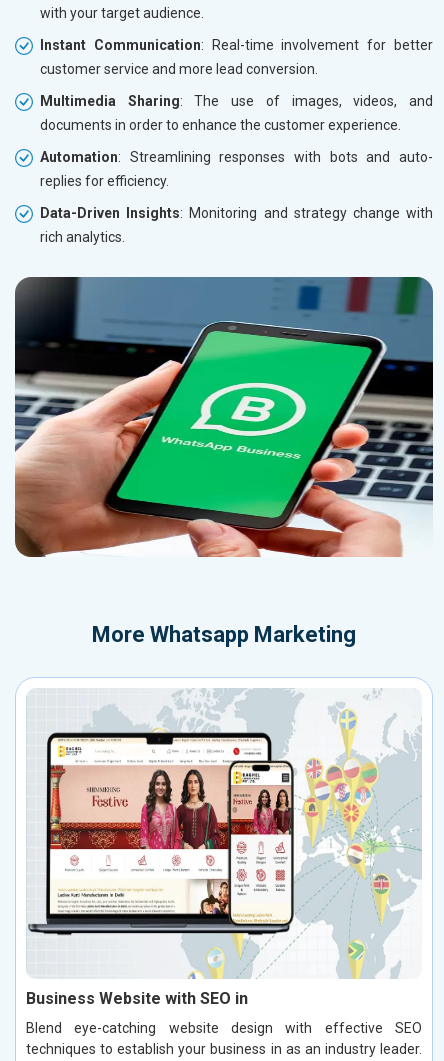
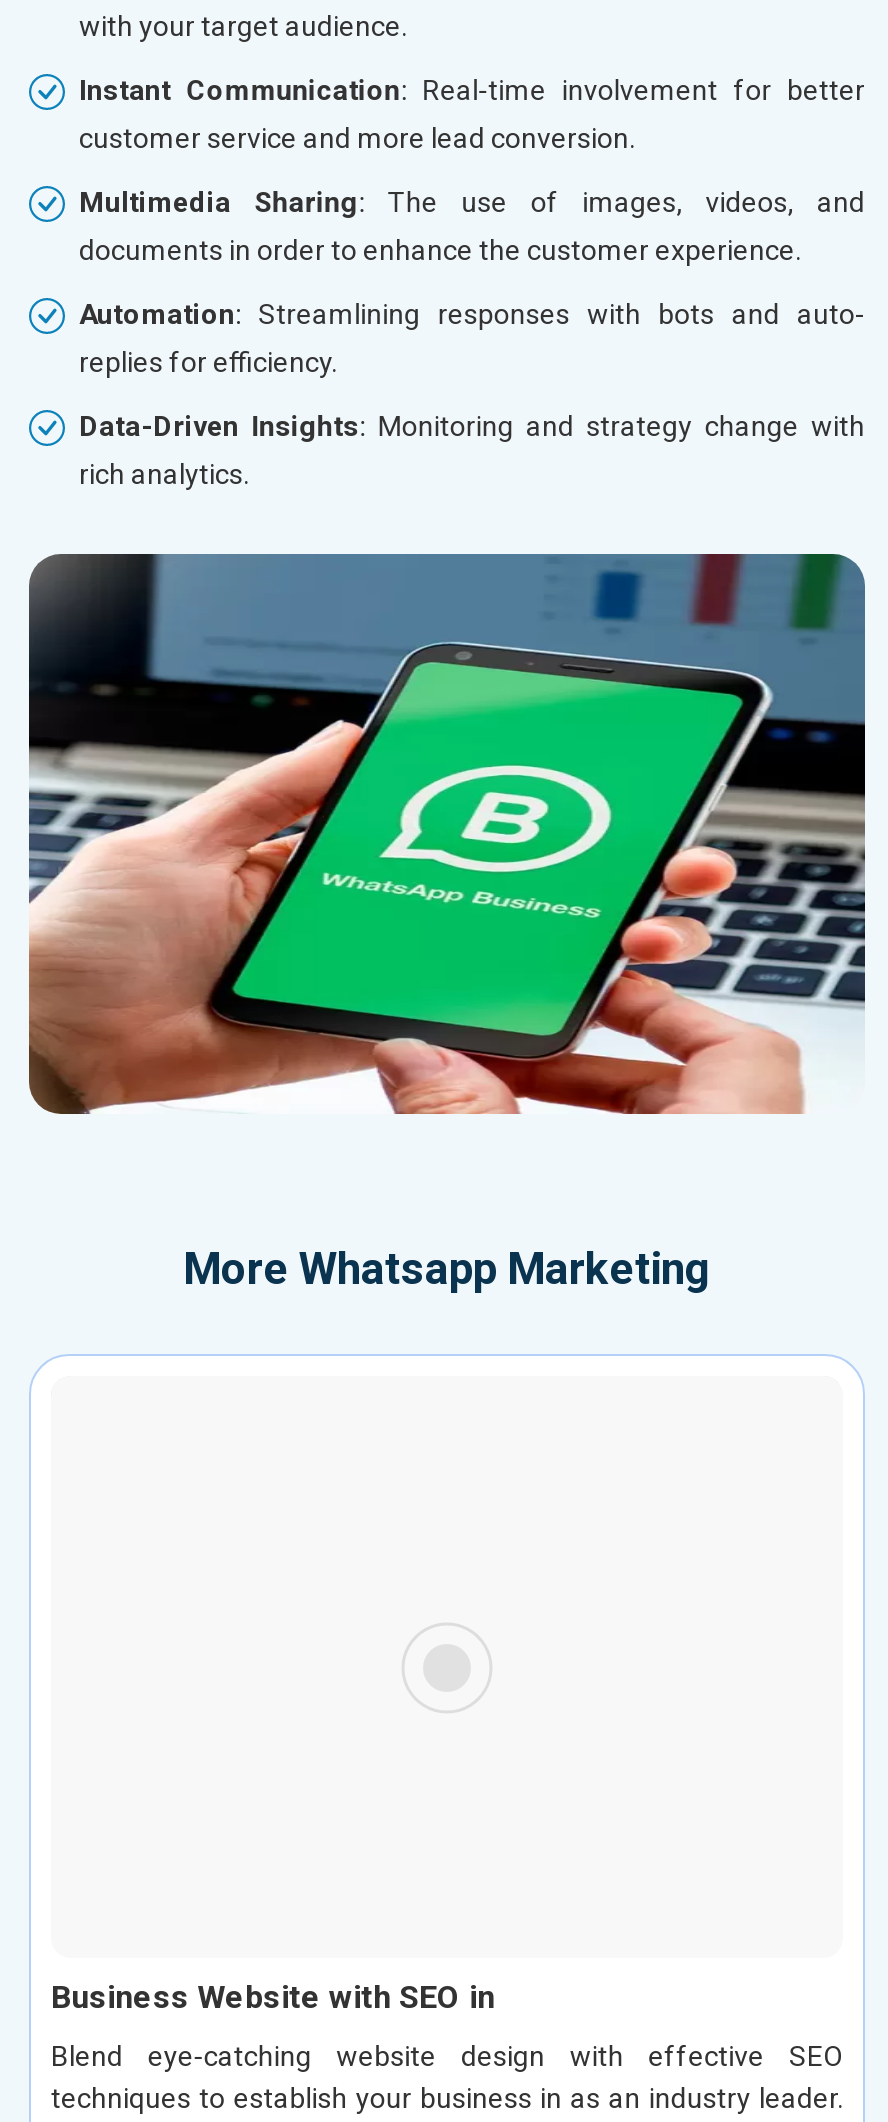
[27,688,422,979] [image] -> none

